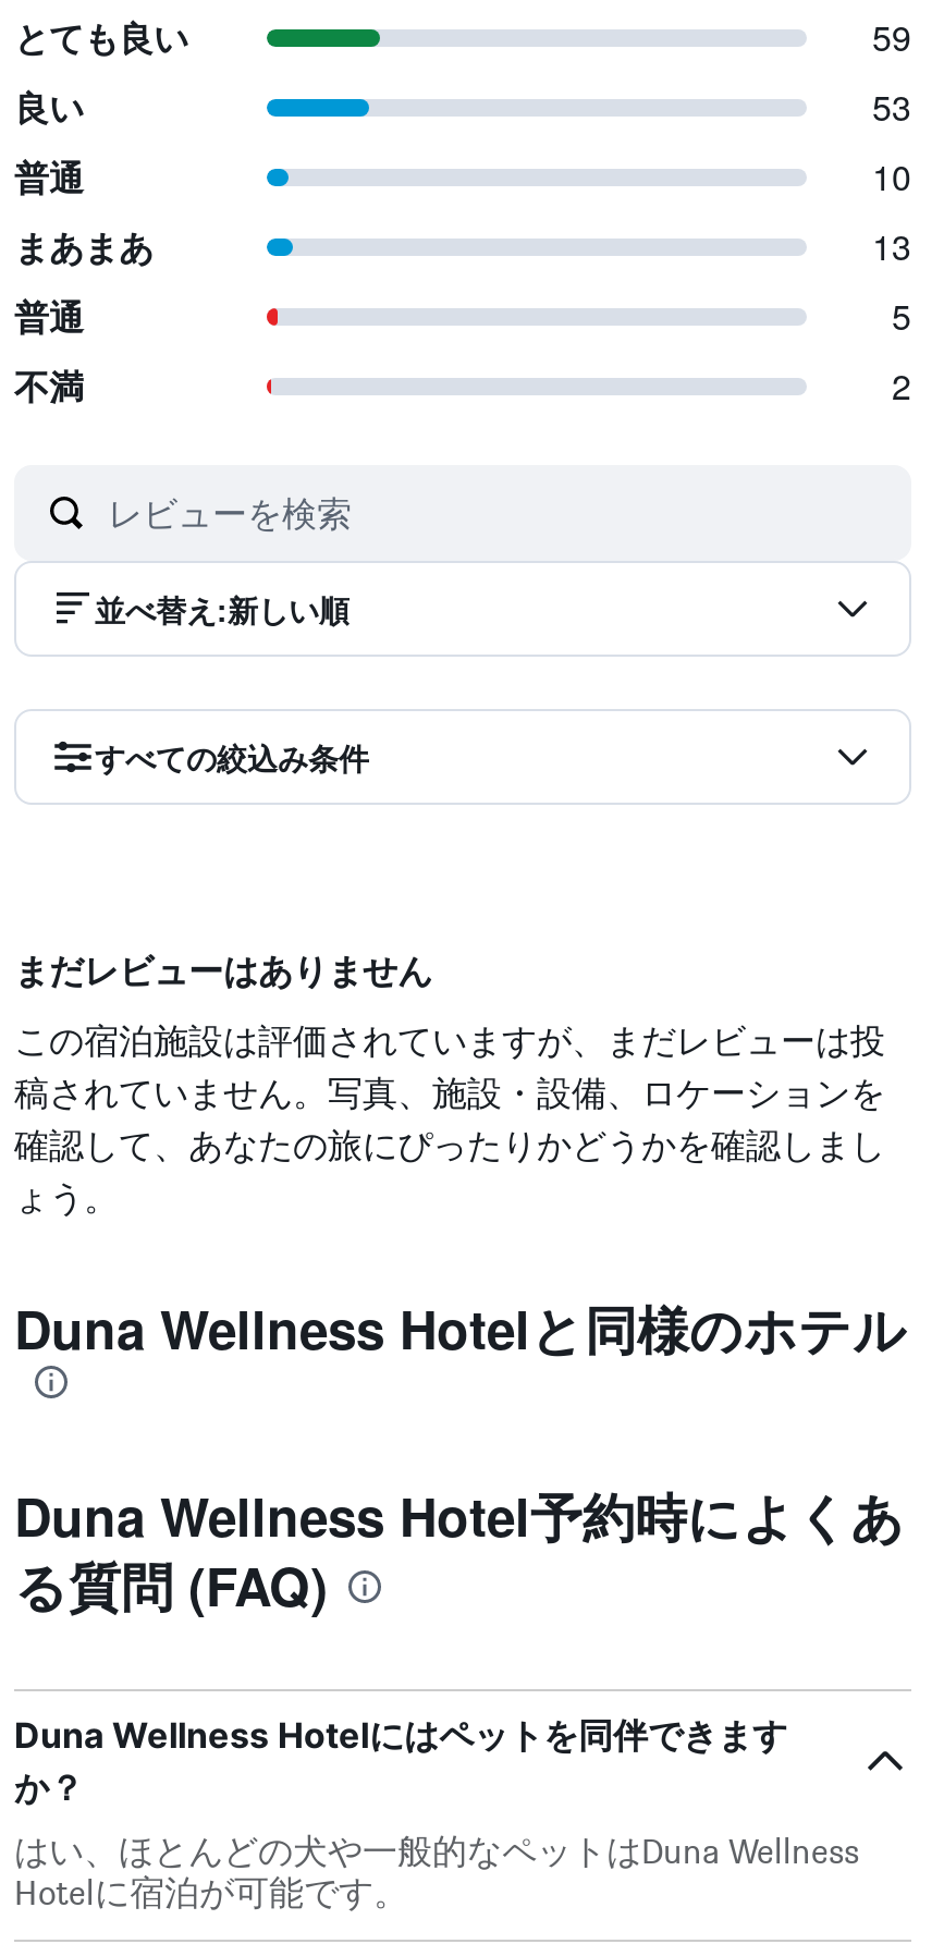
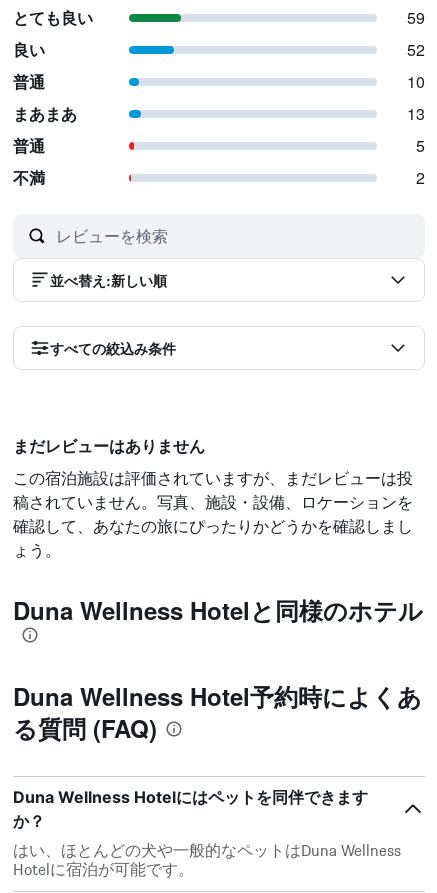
[872,82,911,132] 53 -> [407,38,425,61] 52

